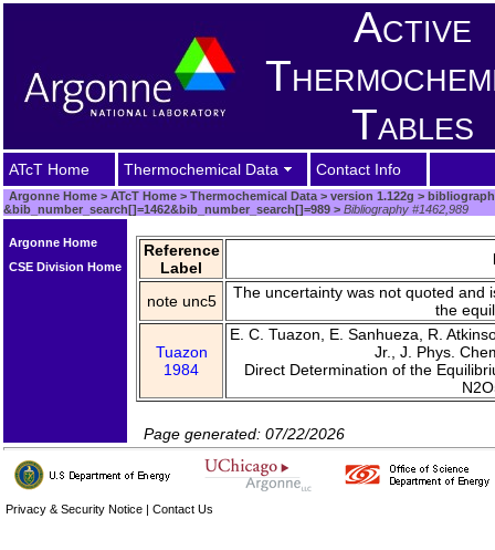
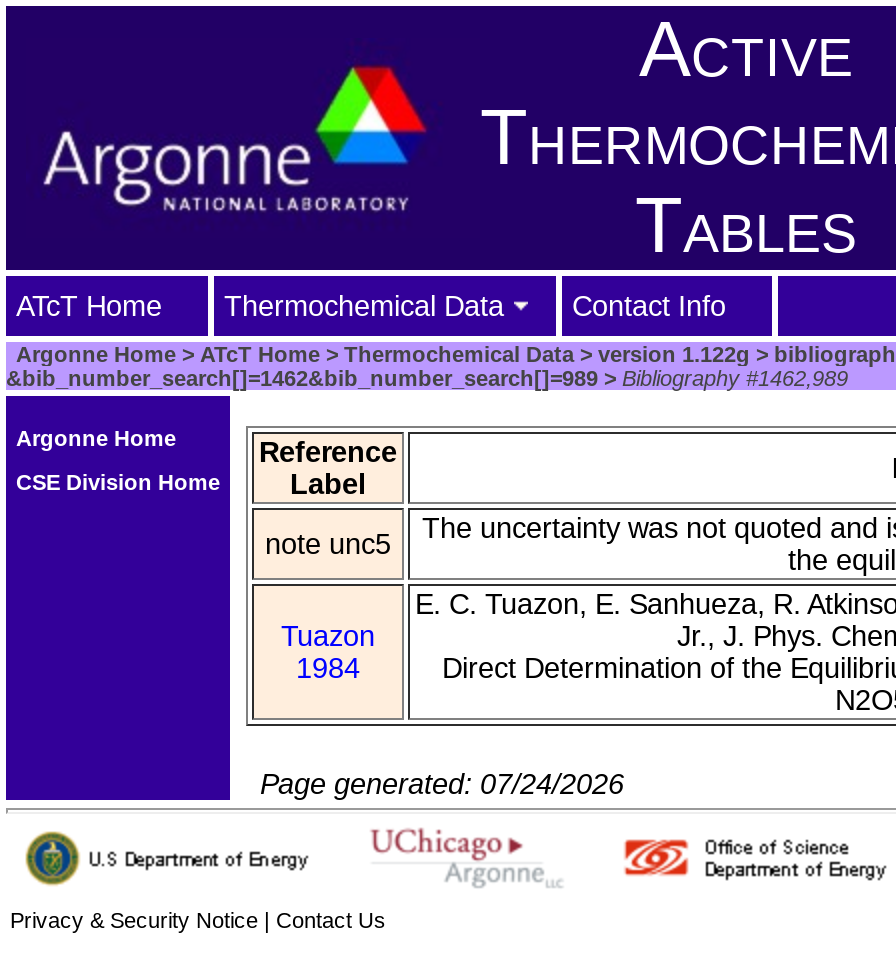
[144,425,345,443] Page generated: 07/22/2026 -> [260,768,624,800] Page generated: 07/24/2026

